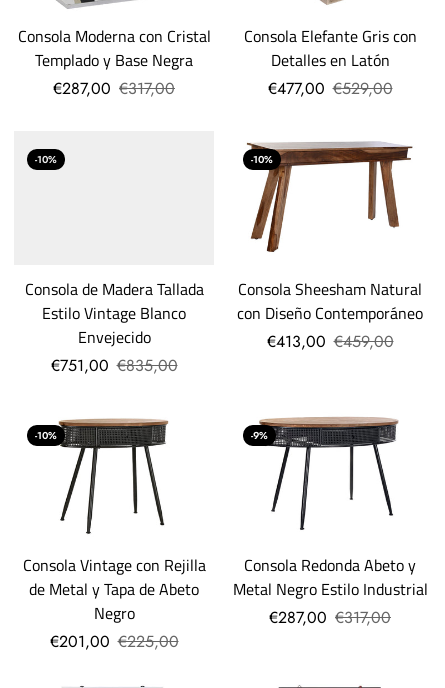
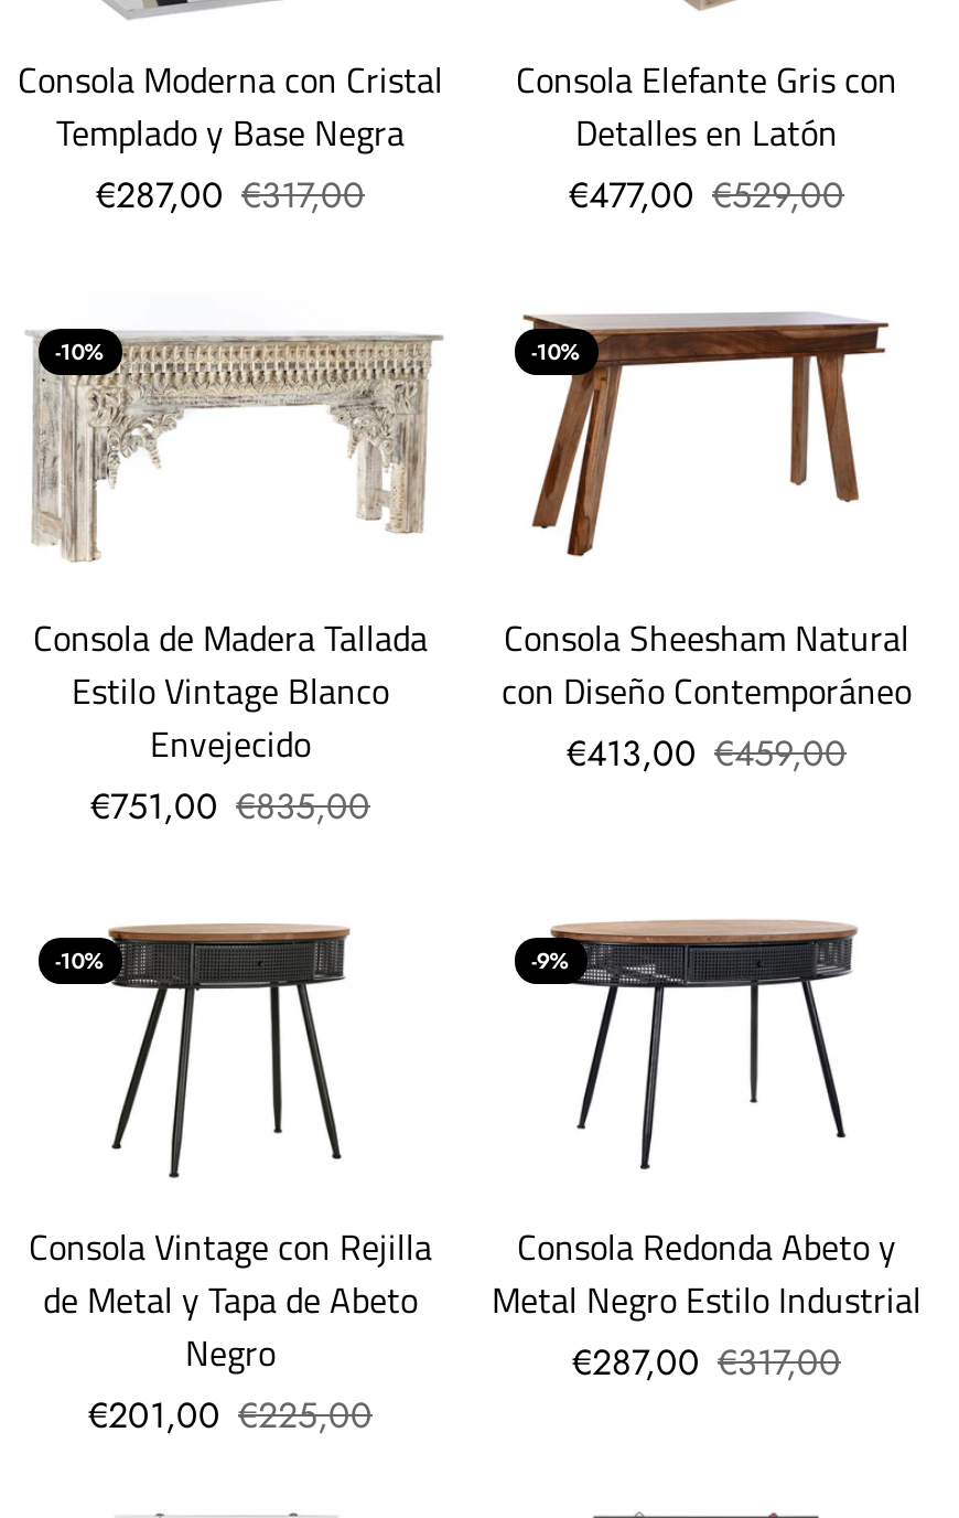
none -> [30,333,442,563] [image]

